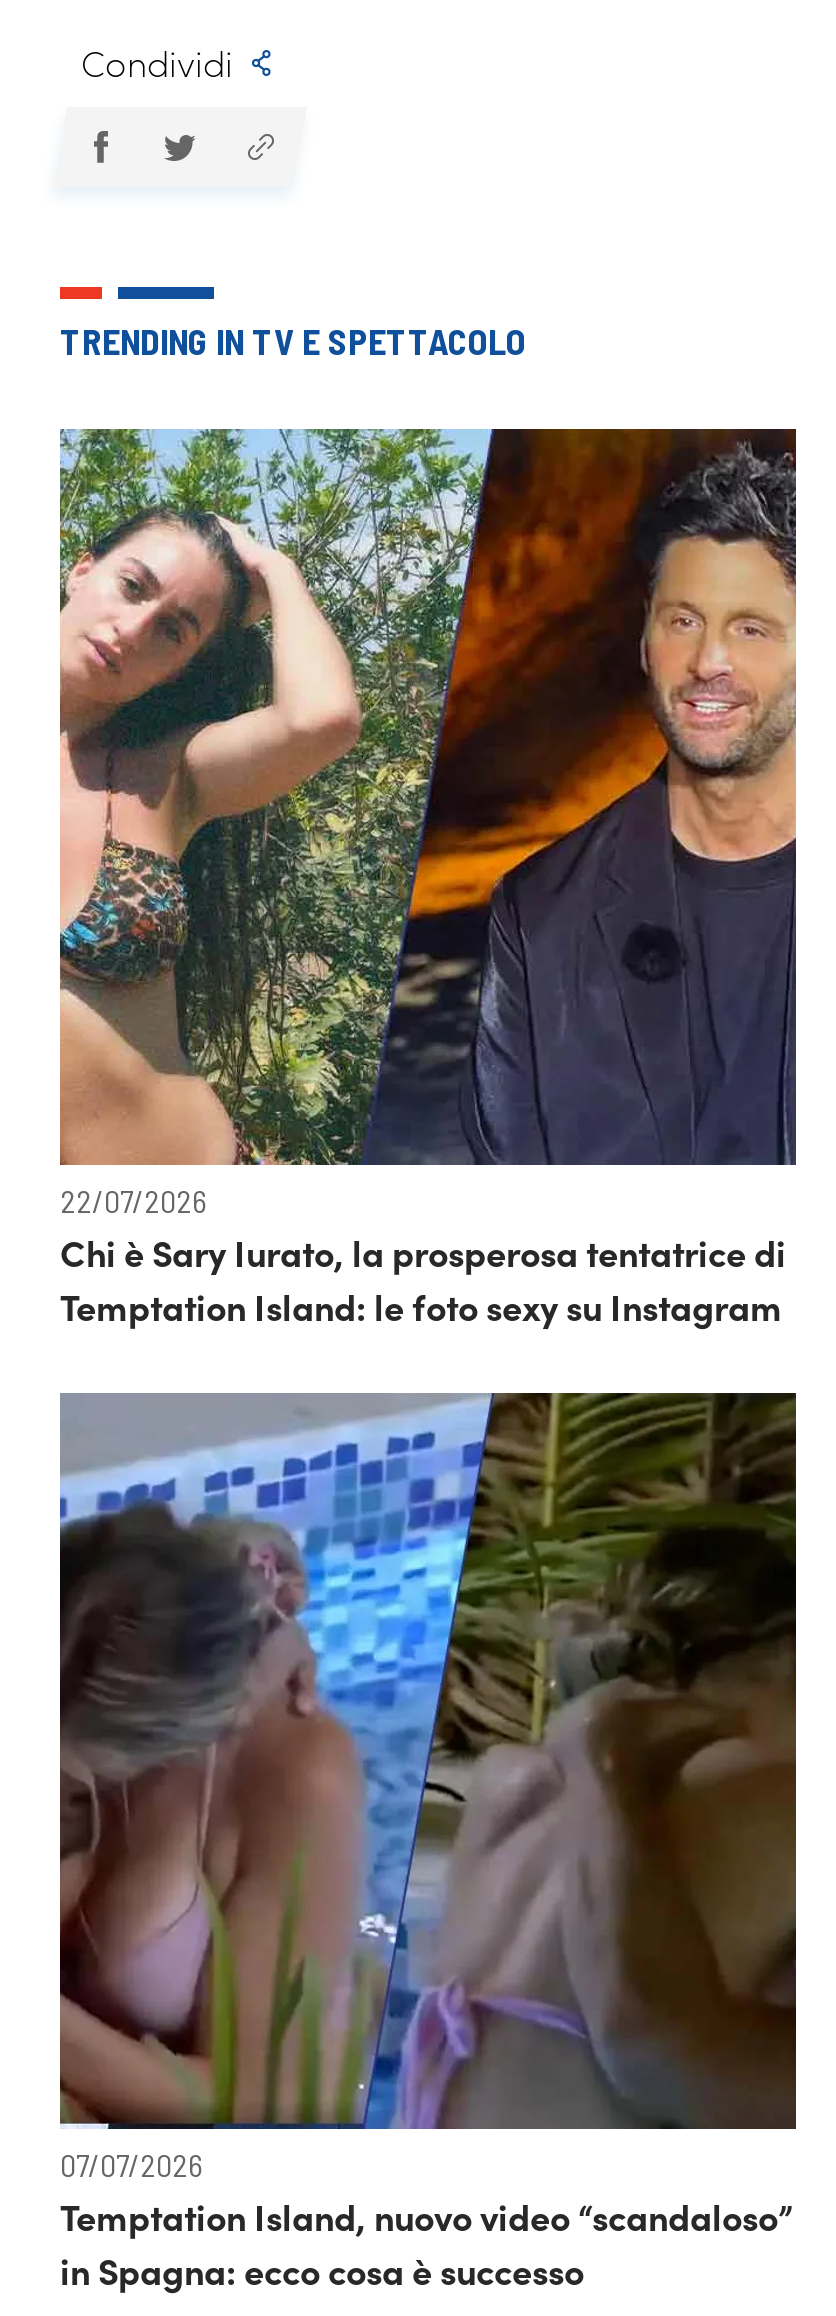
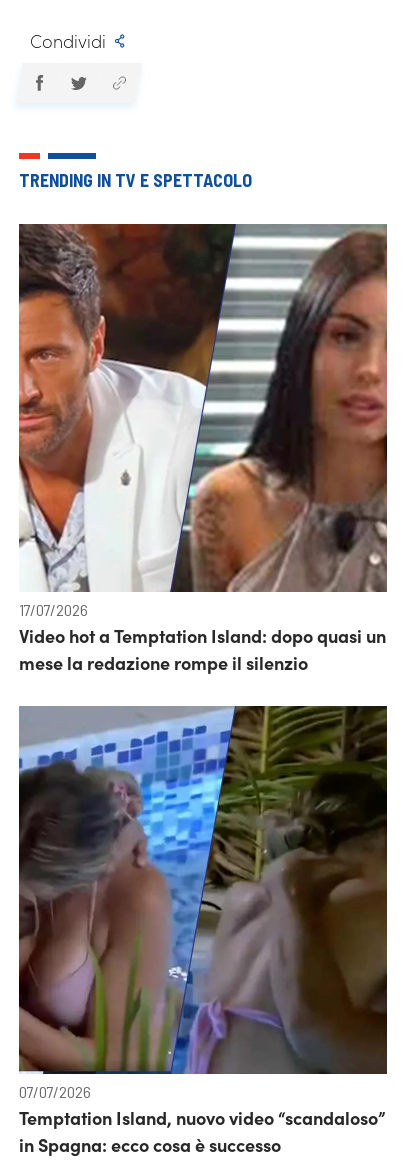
[58,427,798,1331] [image] | 22/07/2026 | Chi è Sary Iurato, la prosperosa tentatrice di | Temptation Island: le foto sexy su Instagram -> [18,223,388,675] [image] | 17/07/2026 | Video hot a Temptation Island: dopo quasi un | mese la redazione rompe il silenzio

